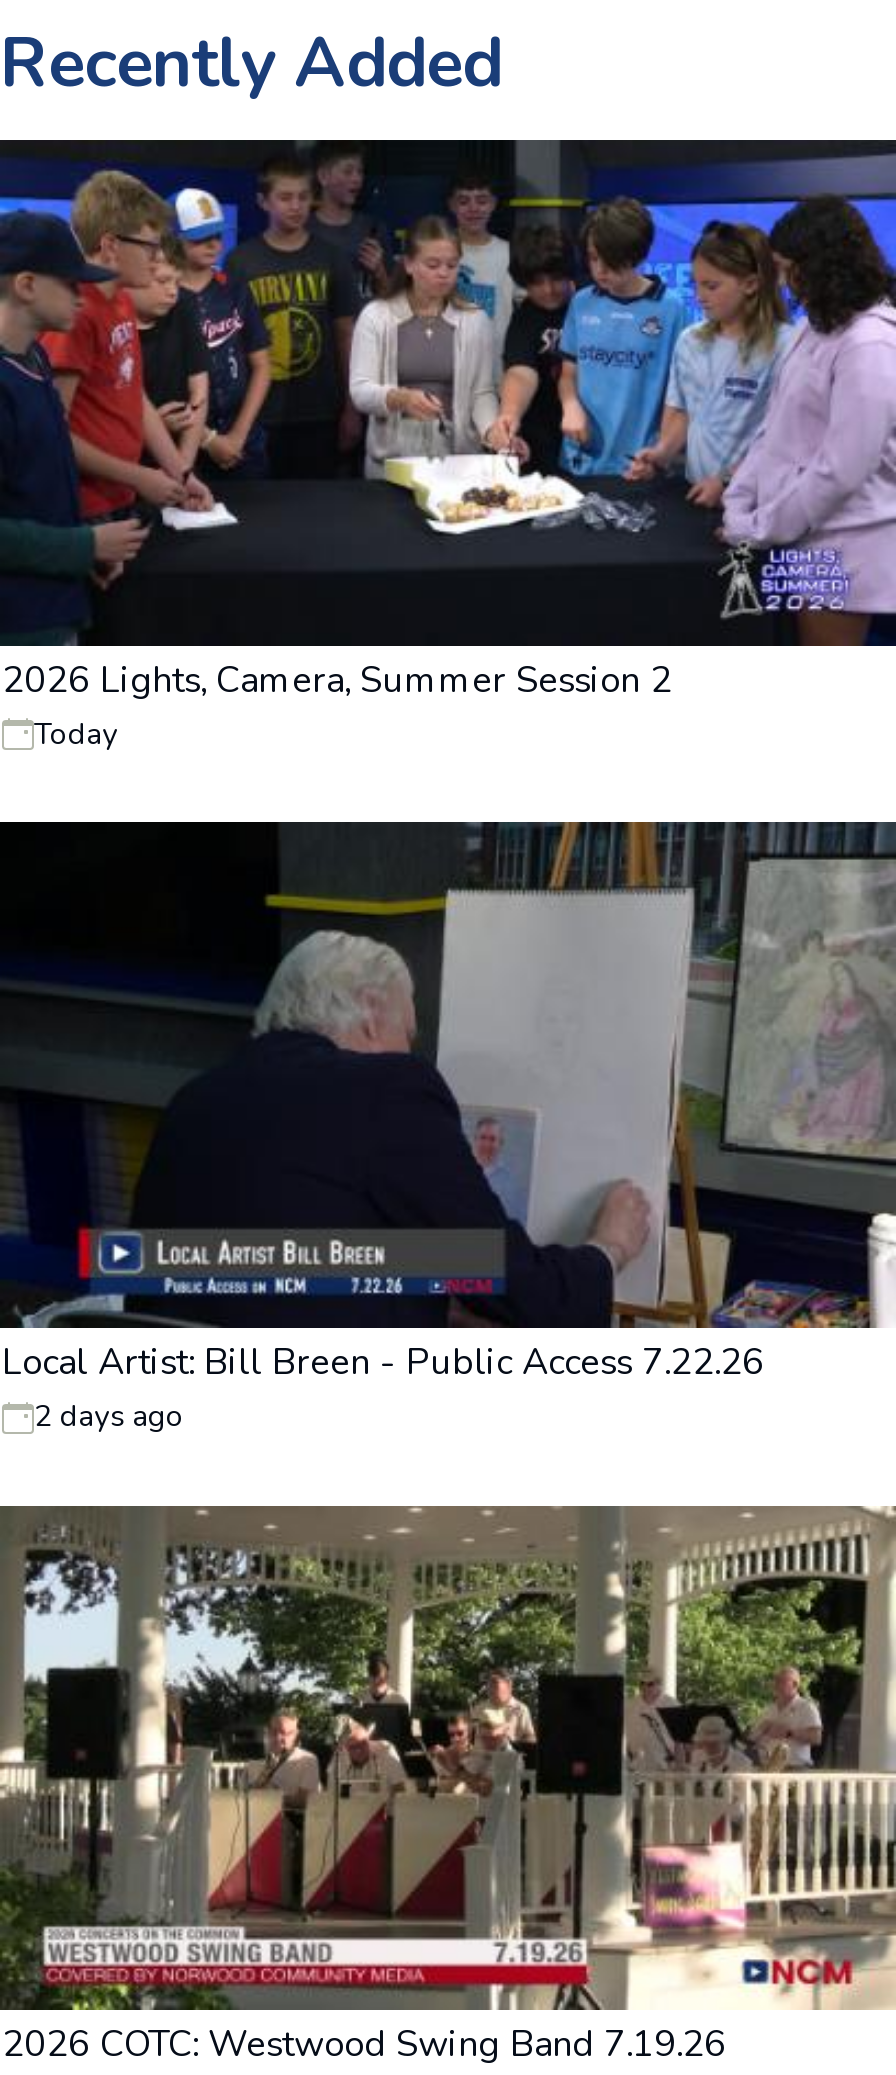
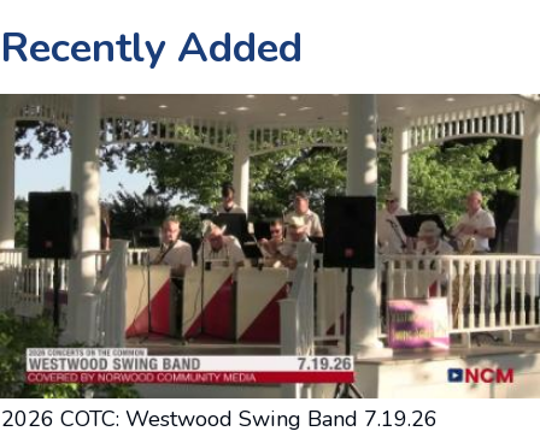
[2,138,890,754] [image] | 2026 Lights, Camera, Summer Session 2 | Today -> none
[2,820,890,1436] [image] | Local Artist: Bill Breen - Public Access 7.22.26 | 2 days ago -> none

